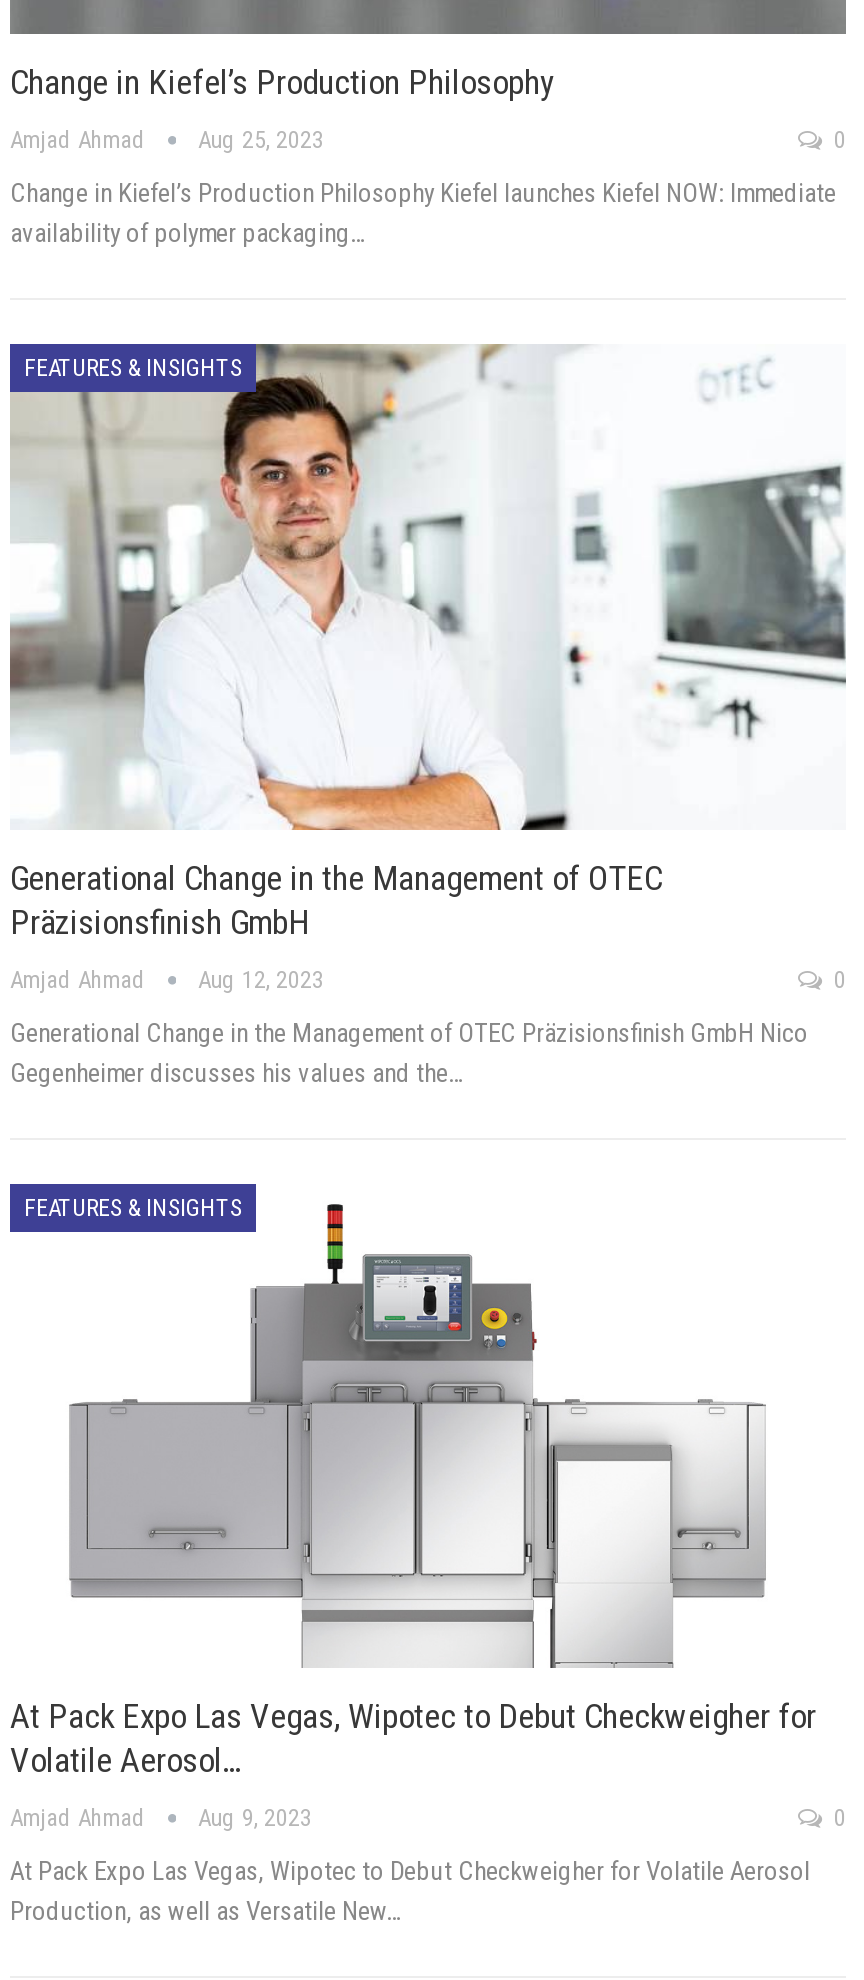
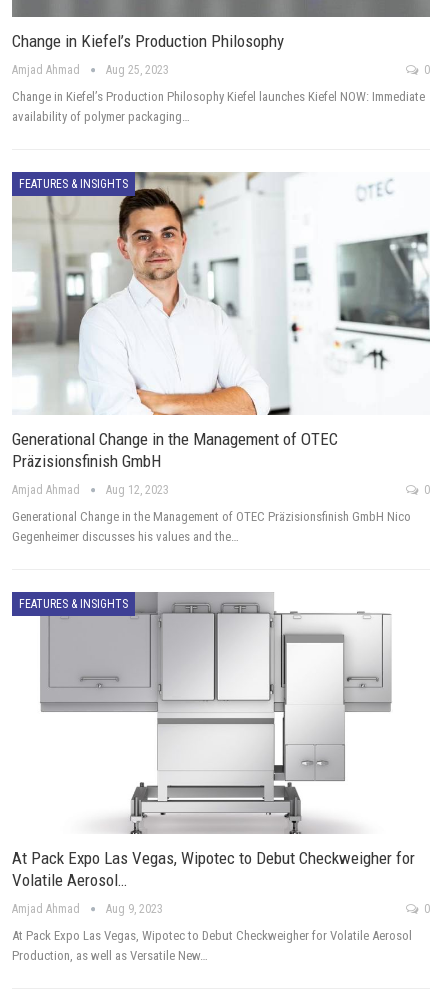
[66,1184,768,1668] [image] -> [39,591,392,835] [image]

